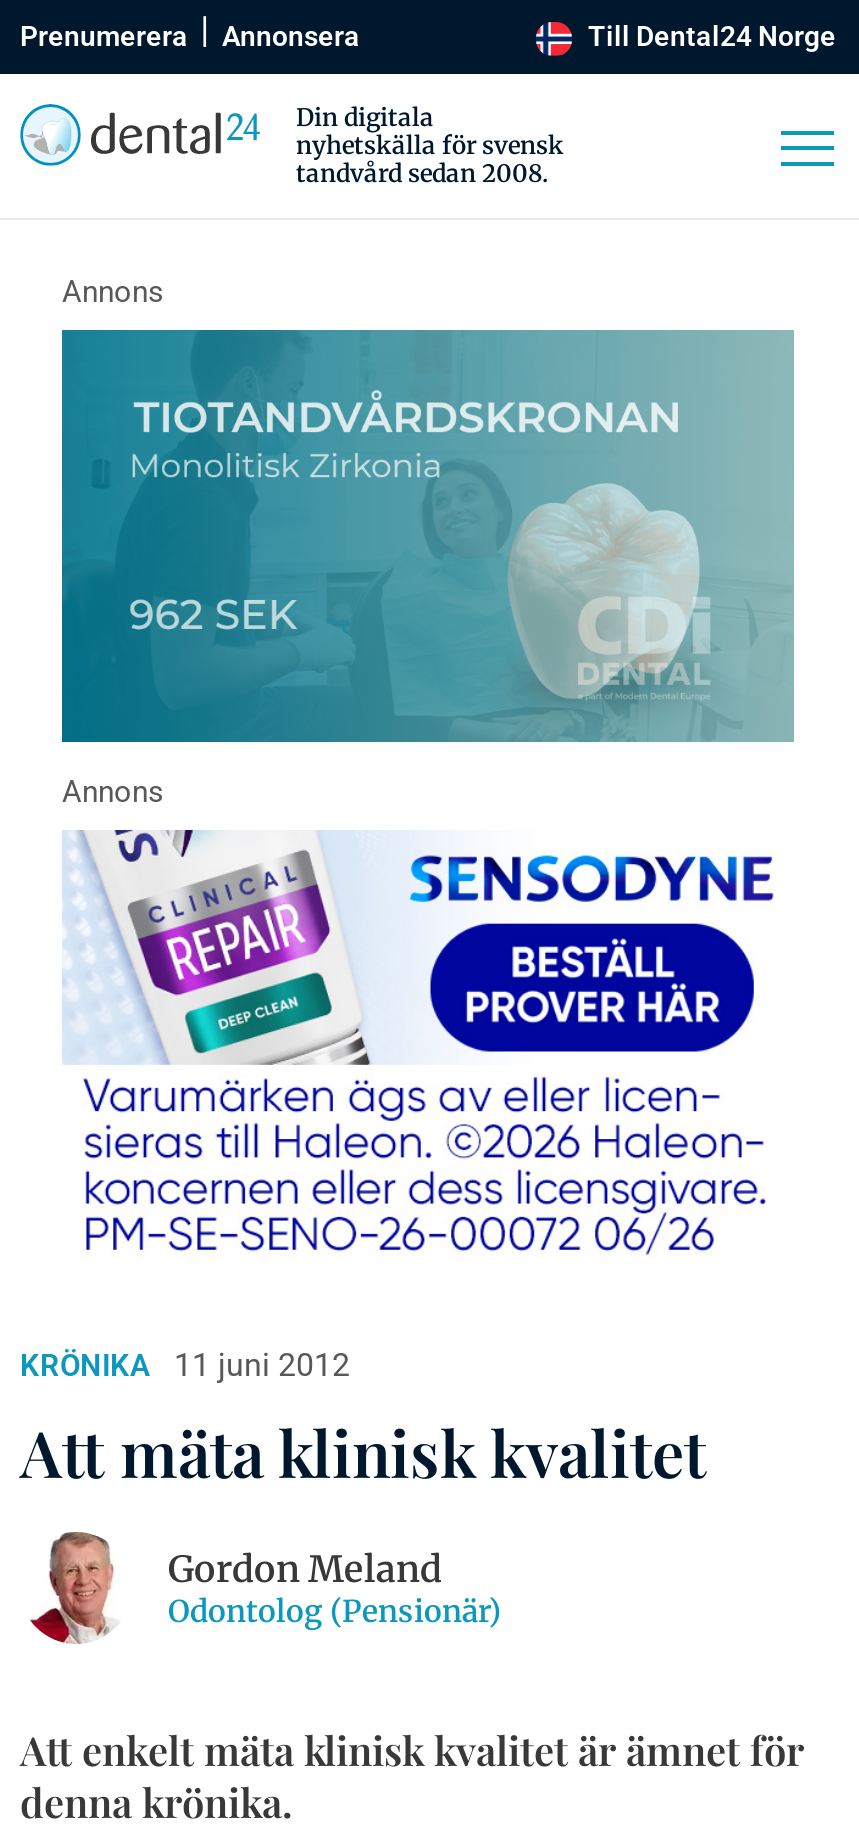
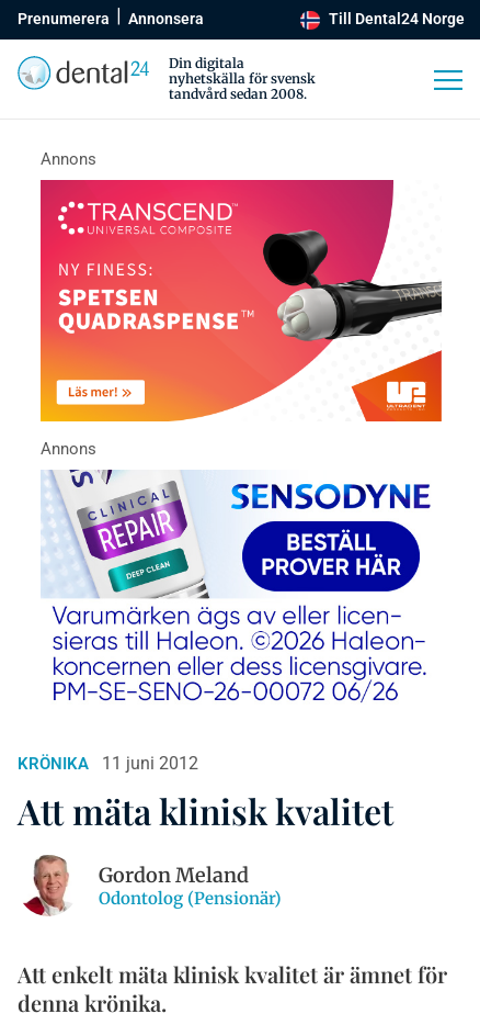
[60,328,796,744] [image] -> [39,179,443,423] [image]

